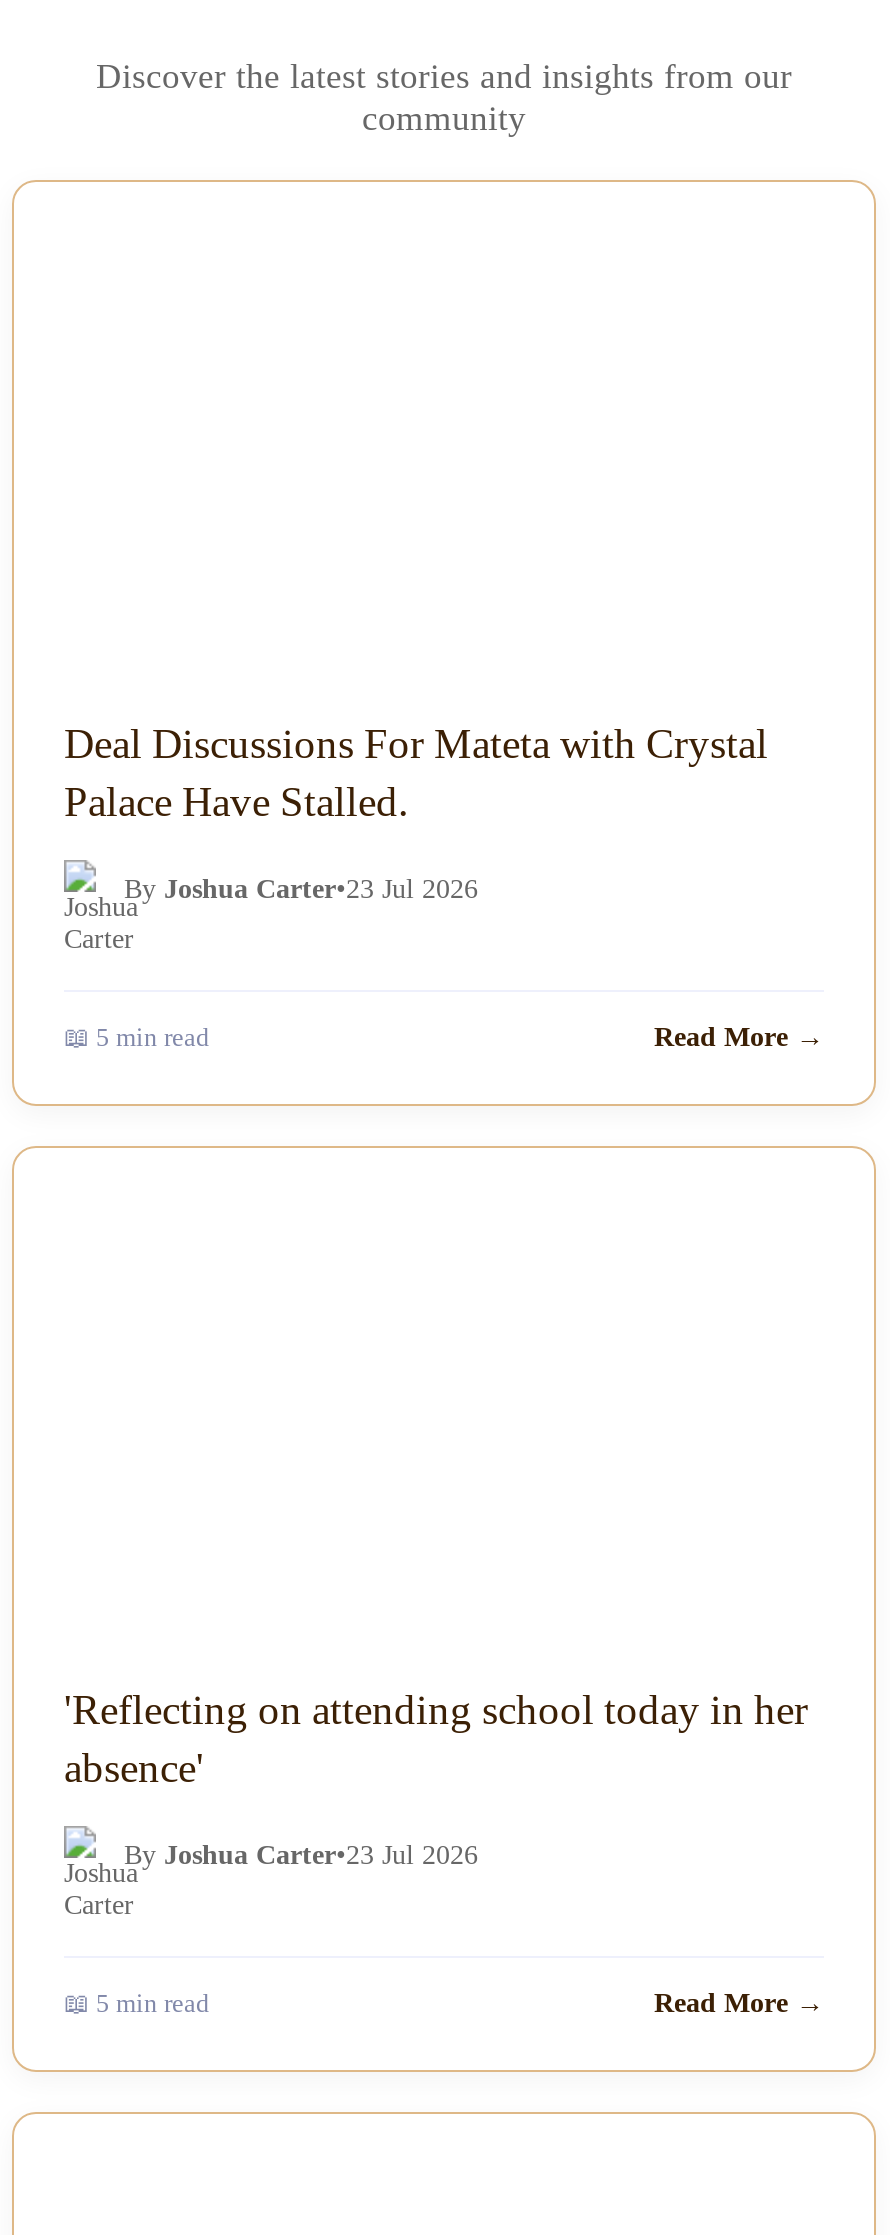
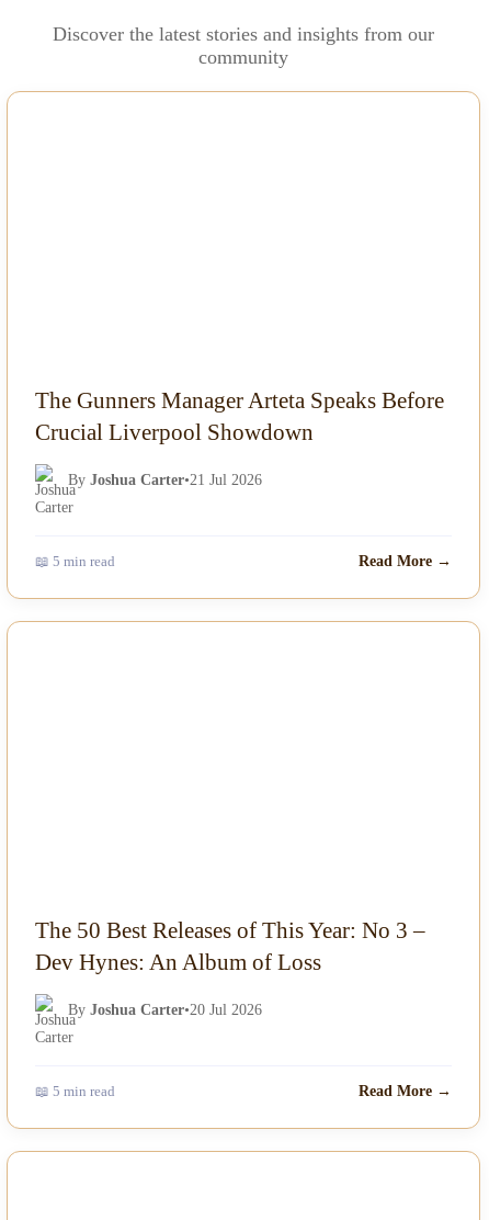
[64,720,768,824] Deal Discussions For Mateta with Crystal | Palace Have Stalled. -> [35,387,444,444] The Gunners Manager Arteta Speaks Before | Crucial Liverpool Showdown
[124,874,478,904] By Joshua Carter•23 Jul 2026 -> [68,472,262,488] By Joshua Carter•21 Jul 2026
[64,1685,808,1789] 'Reflecting on attending school today in her | absence' -> [35,917,425,974] The 50 Best Releases of This Year: No 3 – | Dev Hynes: An Album of Loss
[124,1839,478,1869] By Joshua Carter•23 Jul 2026 -> [68,1001,262,1018] By Joshua Carter•20 Jul 2026

